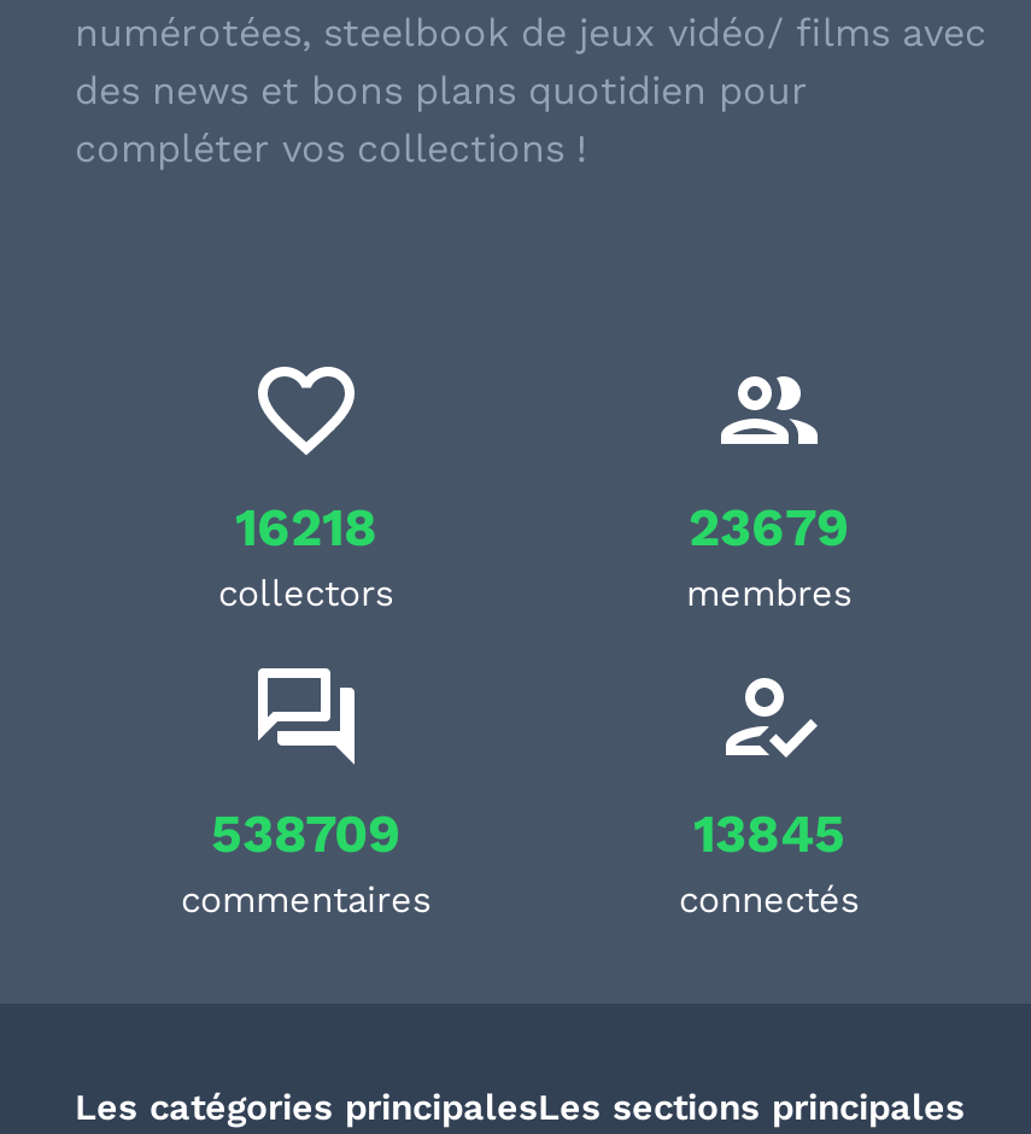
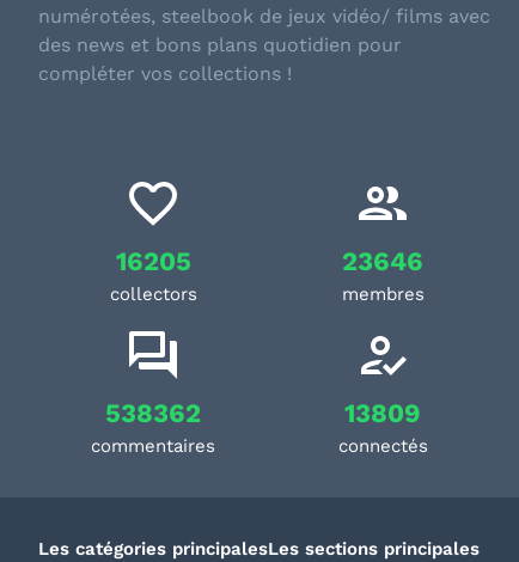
[235,497,377,557] 16218 -> [115,246,191,276] 16205
[689,497,850,557] 23679 -> [342,246,423,276] 23646
[211,803,402,863] 538709 -> [105,398,201,428] 538362
[693,803,845,863] 13845 -> [344,398,421,428] 13809

